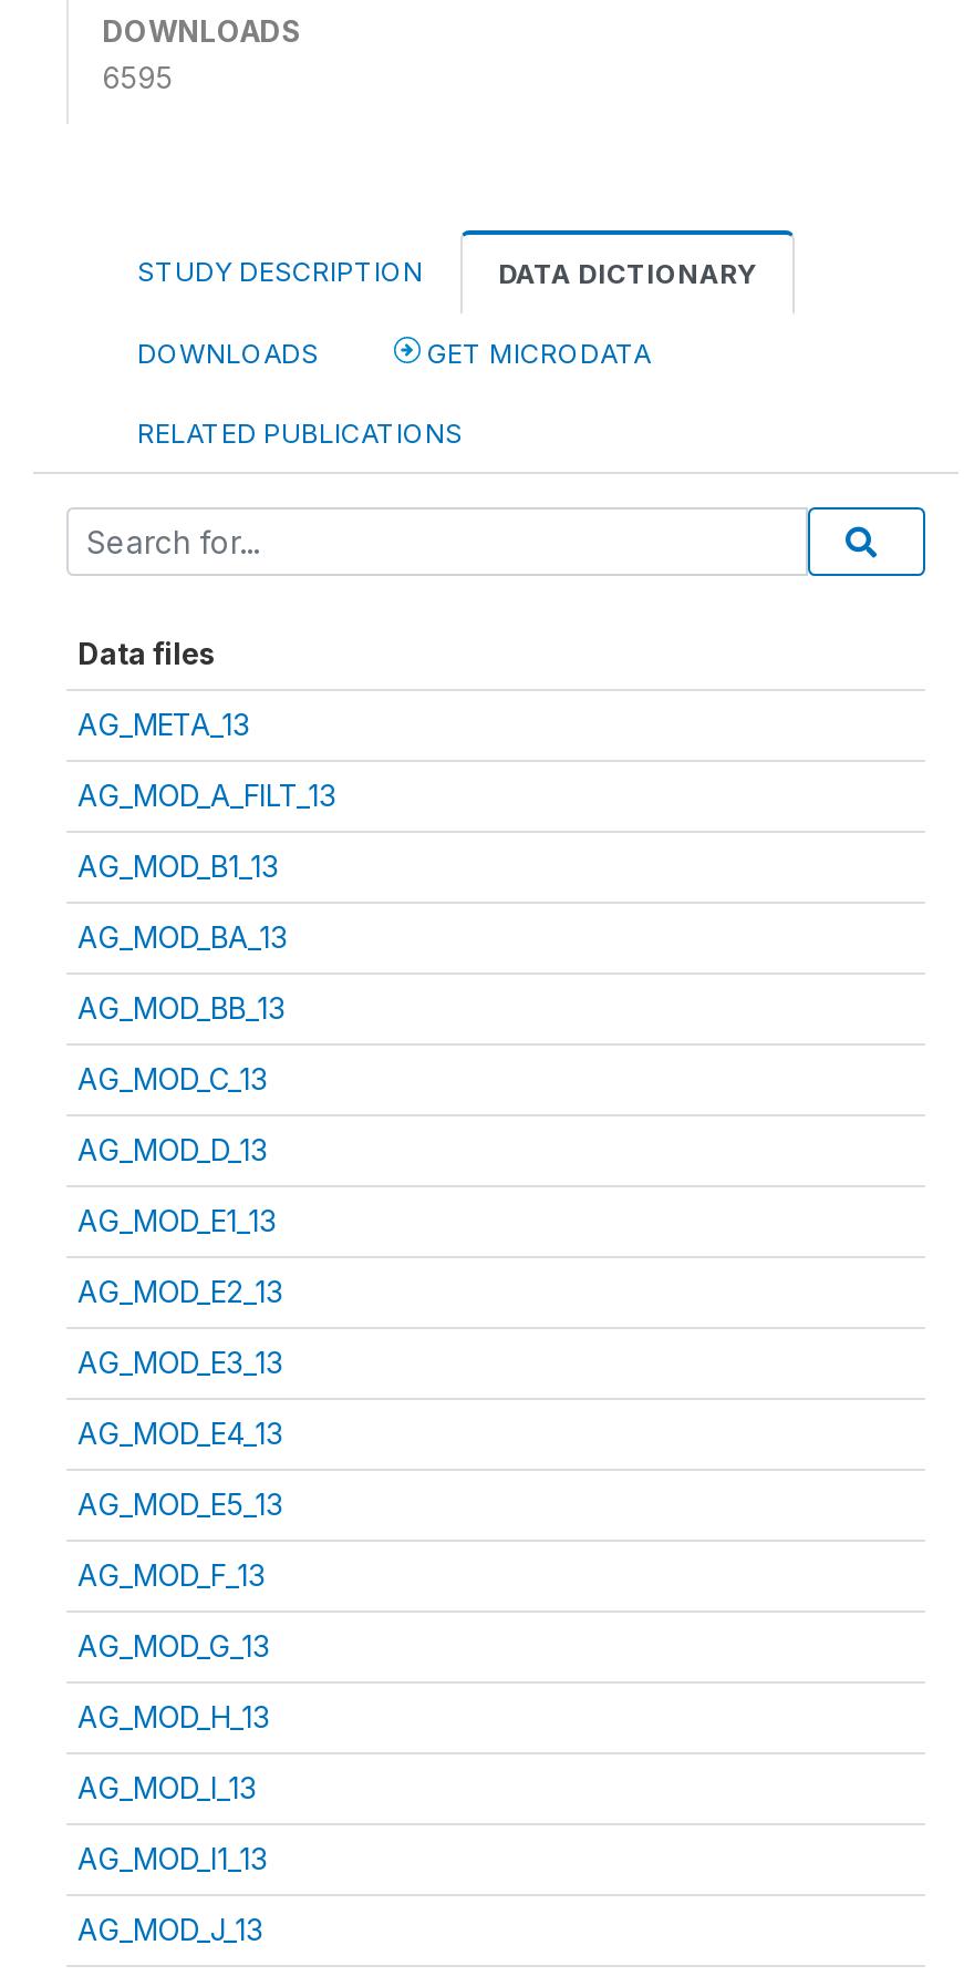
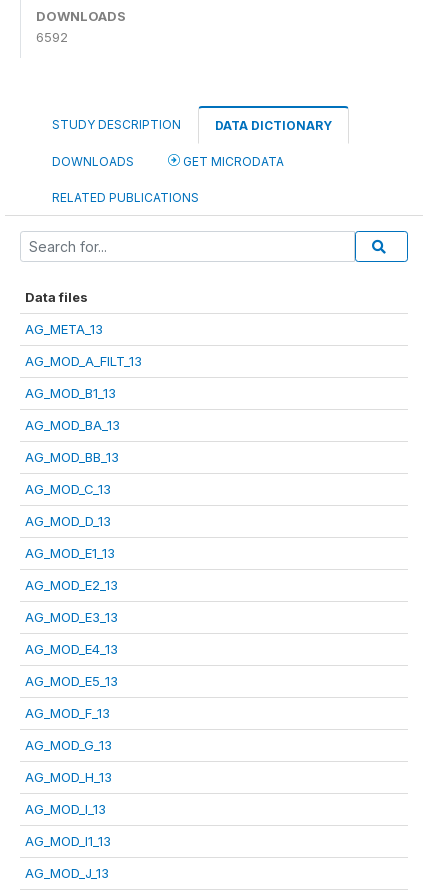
[102,60,173,95] 6595 -> [36,29,68,45] 6592

